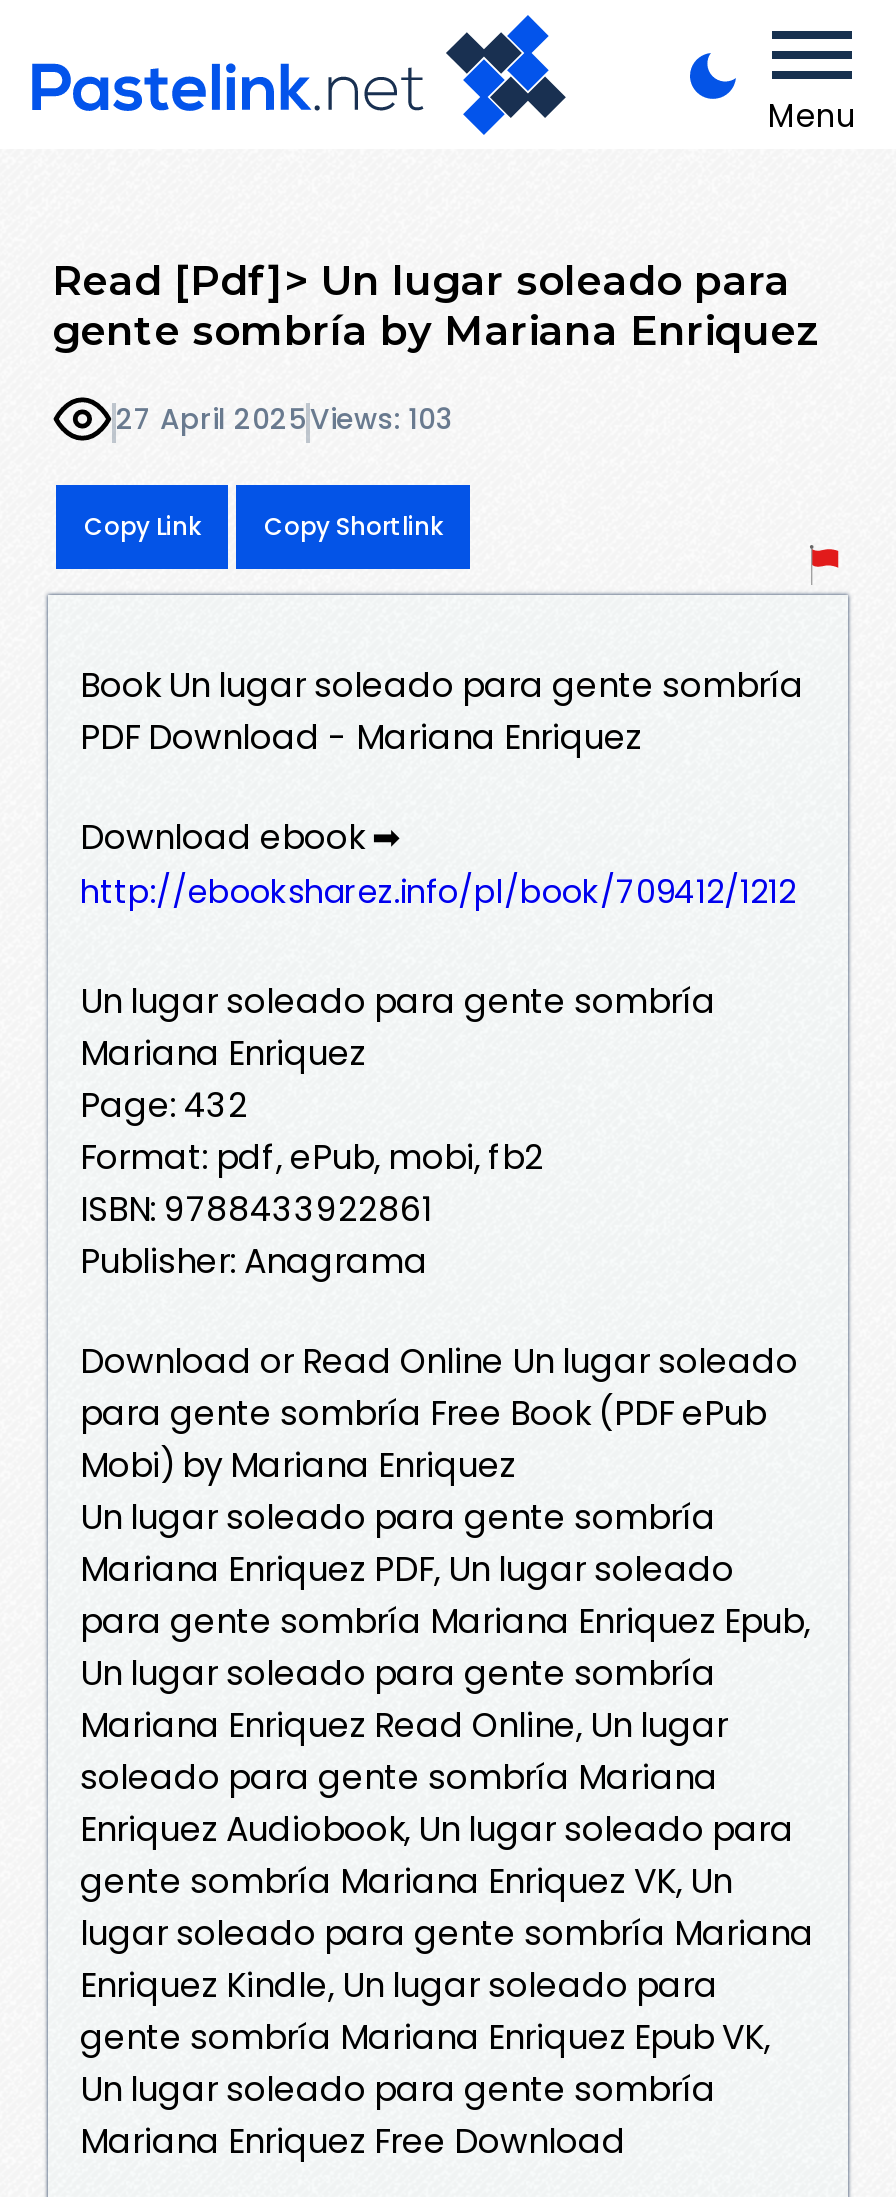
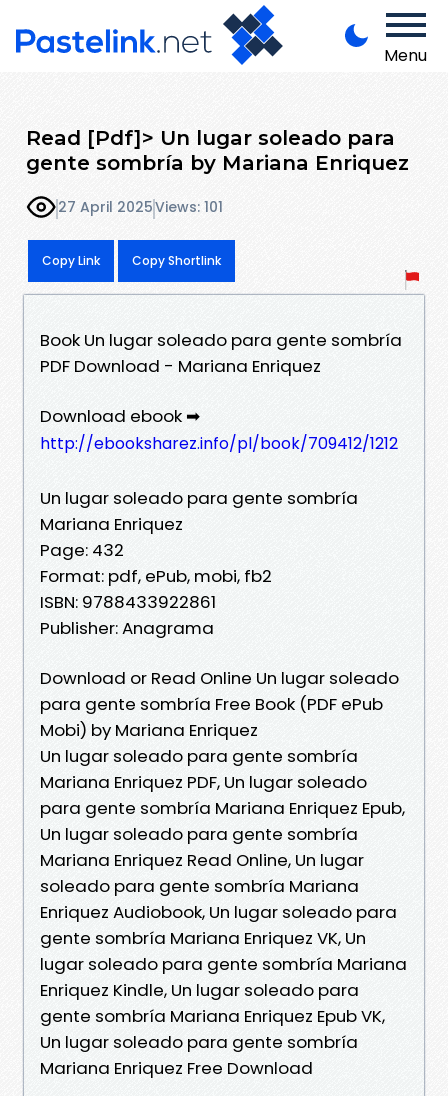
[116,400,454,440] 27 April 2025 Views: 103 -> [58,197,223,217] 27 April 2025 Views: 101

